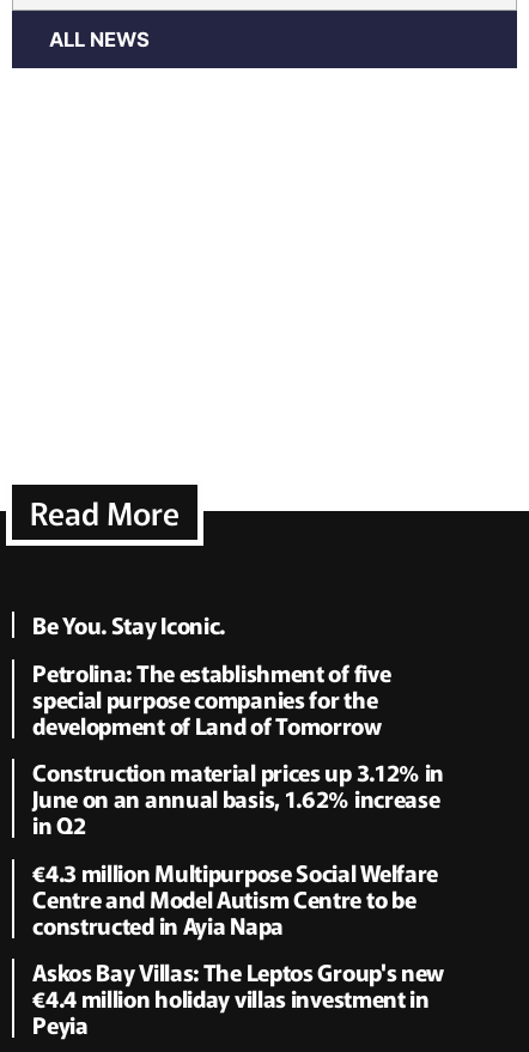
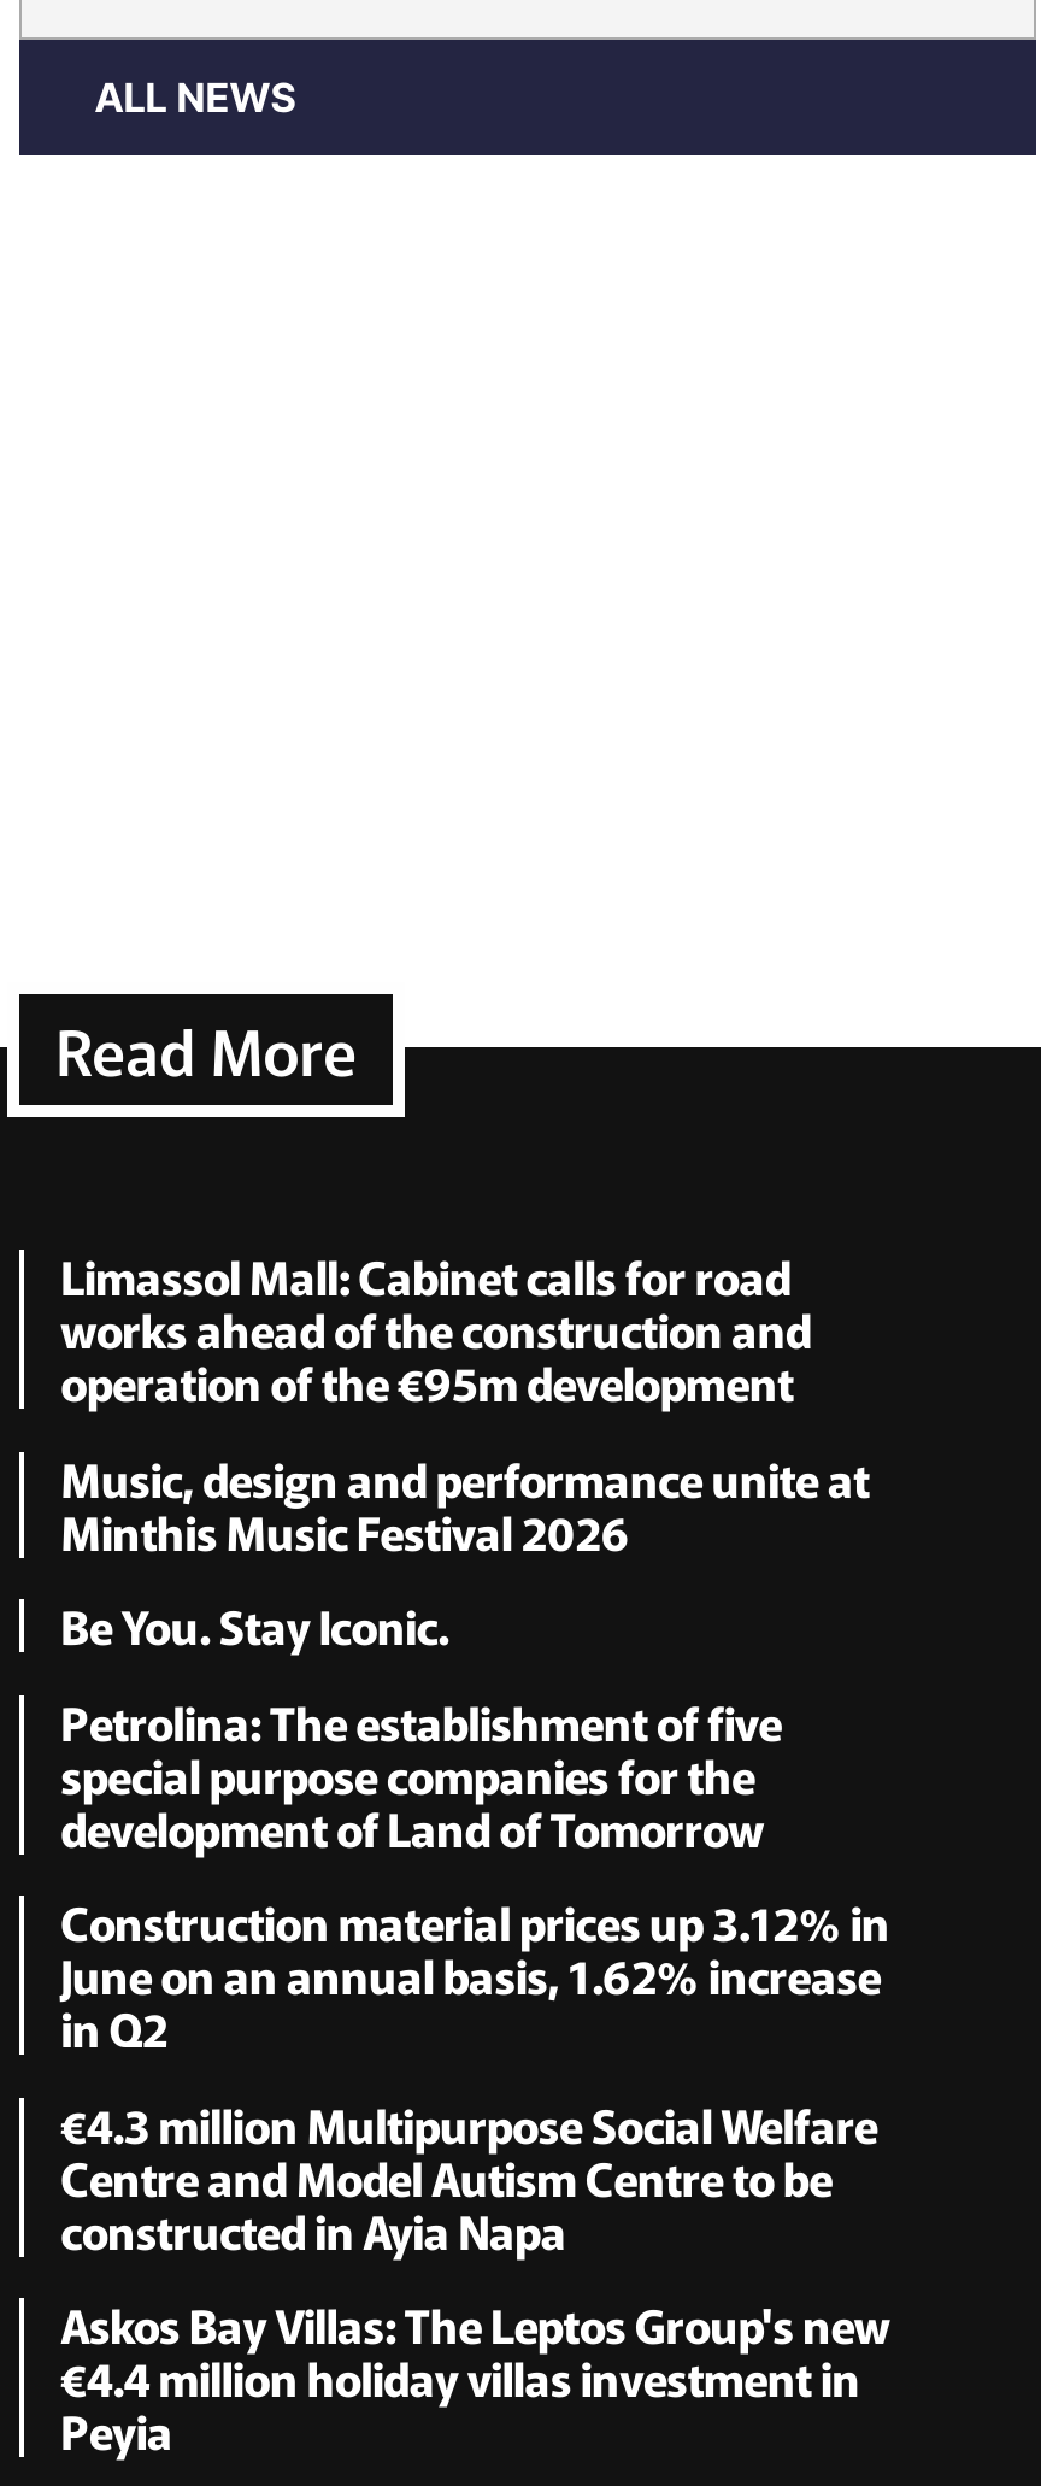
none -> [60,1243,869,1562] Limassol Mall: Cabinet calls for road | works ahead of the construction and | operation of the €95m development | Music, design and performance unite at | Minthis Music Festival 2026

